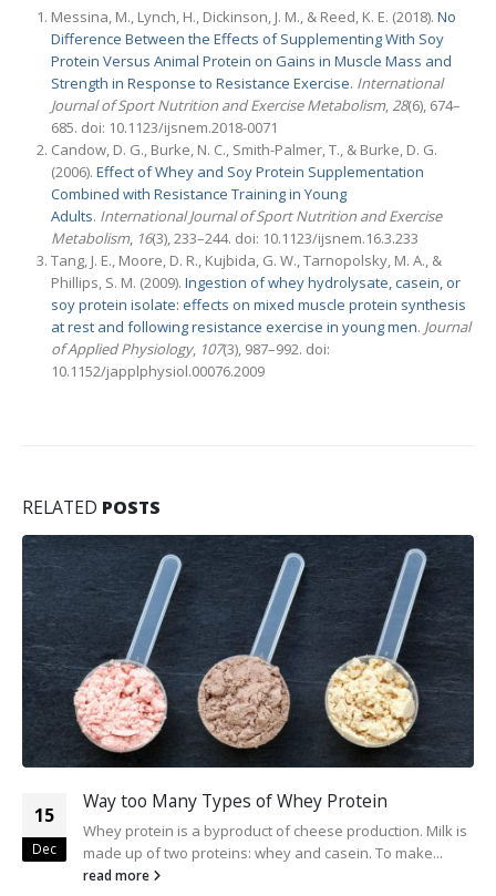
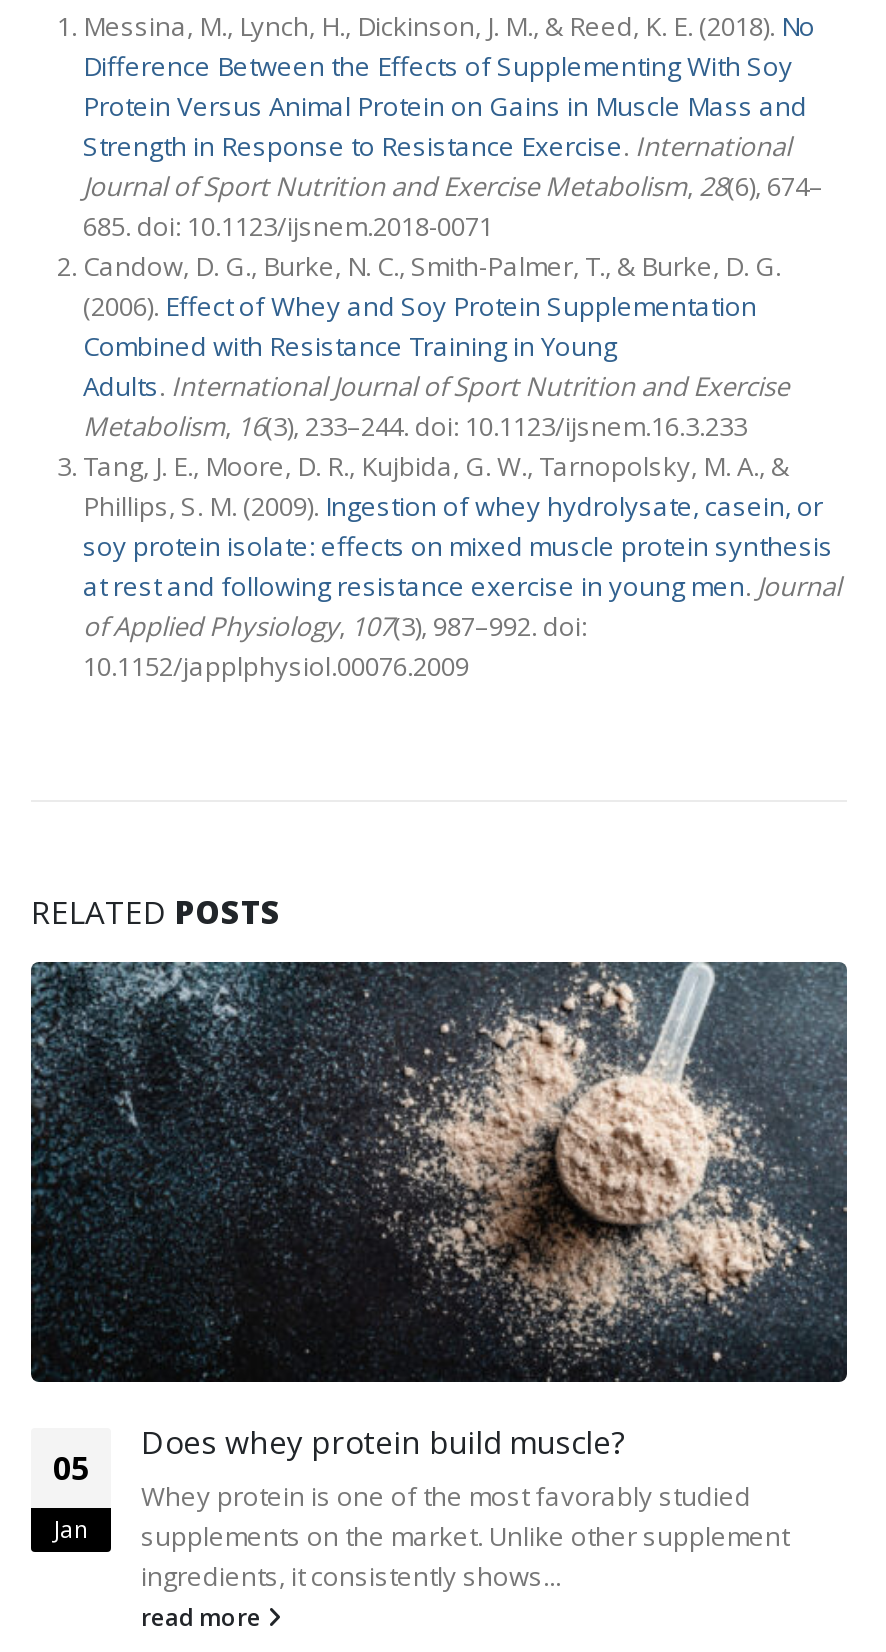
[22,535,473,863] [image] | Way too Many Types of Whey Protein | Whey protein is a byproduct of cheese production. Milk is | made up of two proteins: whey and casein. To make... -> [31,960,847,1594] [image] | Does whey protein build muscle? | Whey protein is one of the most favorably studied | supplements on the market. Unlike other supplement | ingredients, it consistently shows...
[34,803,54,827] 15 -> [53,1446,89,1490] 05
[32,839,56,857] Dec -> [54,1512,88,1544] Jan

